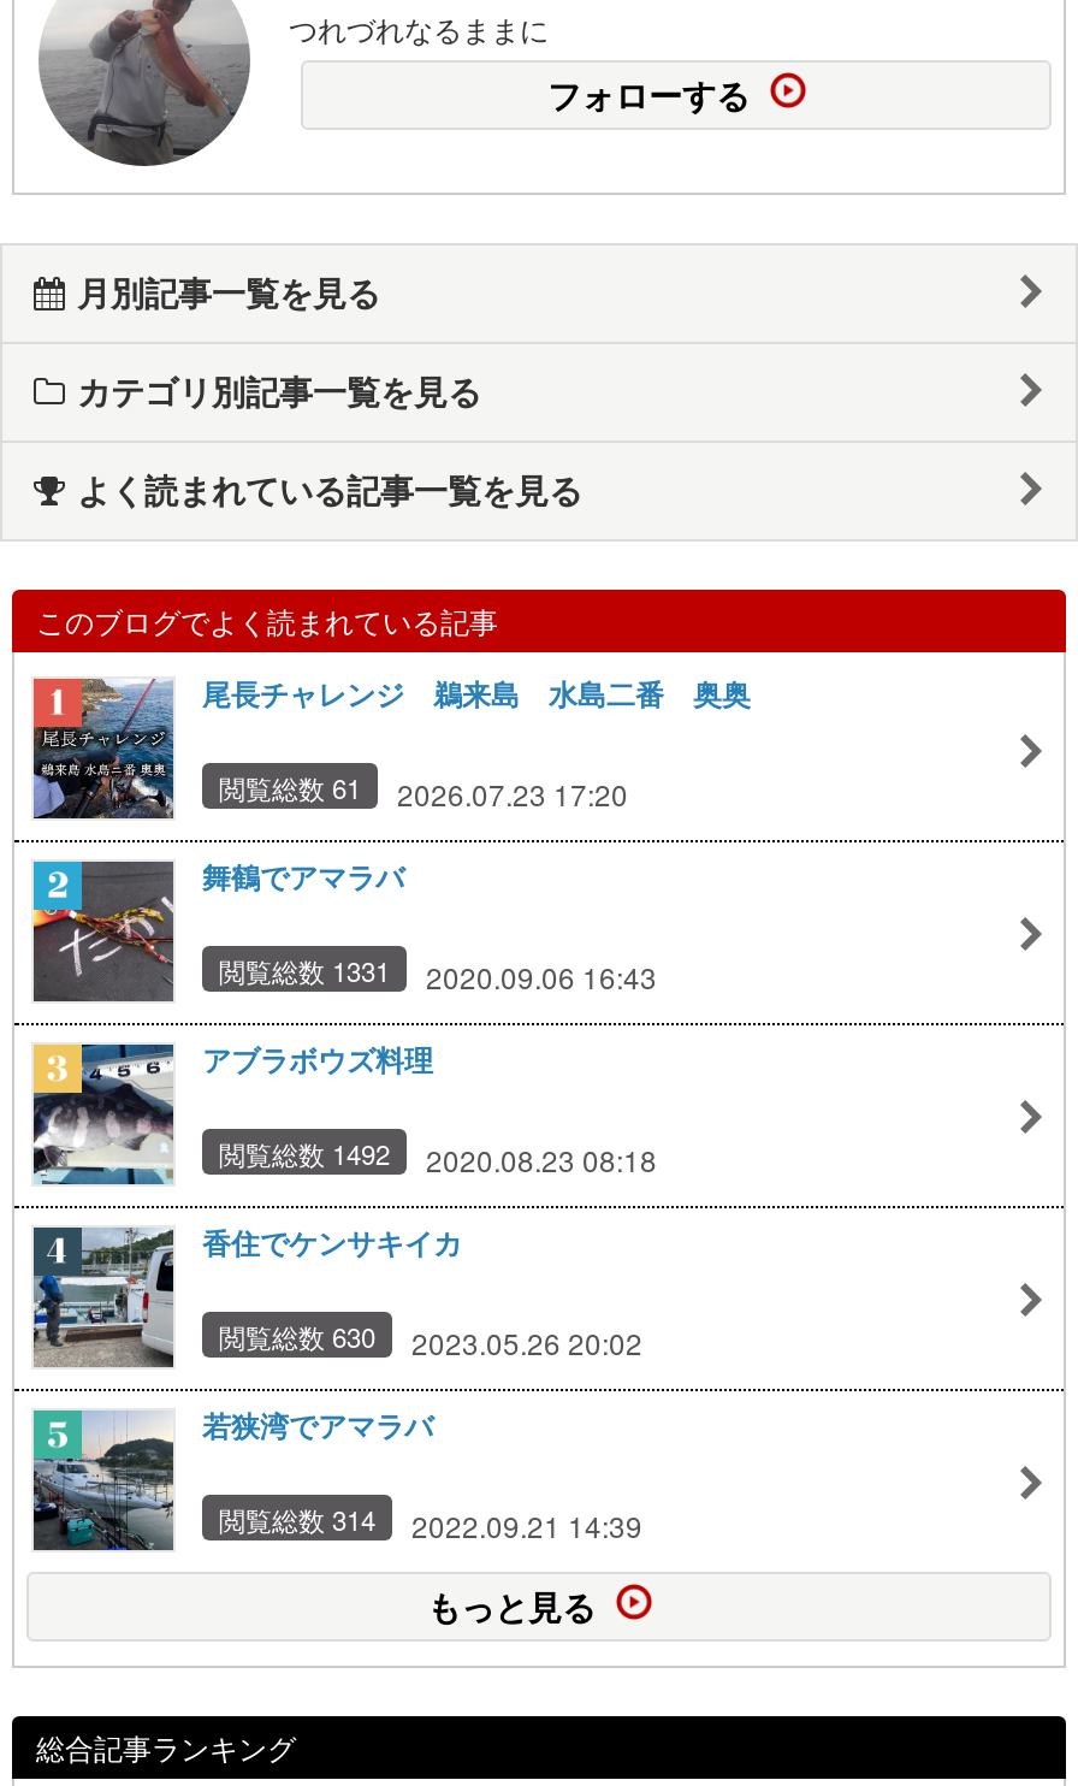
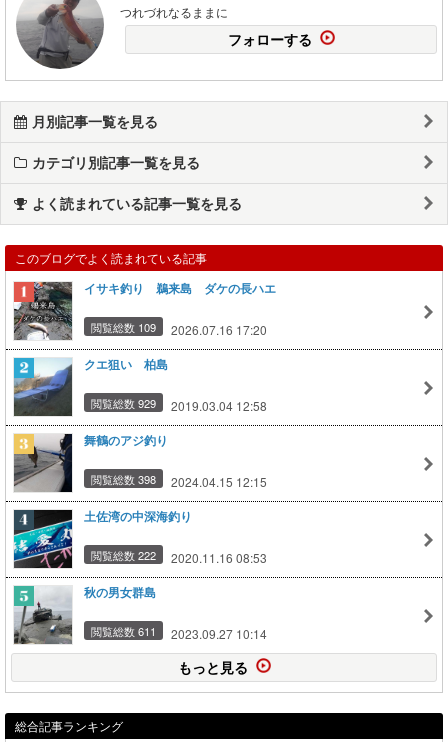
[31,673,751,821] [image] | 尾長チャレンジ 鵜来島 水島二番 奥奥 -> [13,280,276,340] [image] | イサキ釣り 鵜来島 ダケの長ハエ
[219,767,628,813] 閲覧総数 61 | 2026.07.23 17:20 -> [91,319,267,338] 閲覧総数 109 | 2026.07.16 17:20
[31,856,404,1001] [image] | 舞鶴でアマラバ -> [13,356,168,415] [image] | クエ狙い 柏島
[219,950,657,996] 閲覧総数 1331 | 2020.09.06 16:43 -> [91,395,267,414] 閲覧総数 929 | 2019.03.04 12:58
[34,1039,433,1187] [image] | アブラボウズ料理 -> [14,432,168,493] [image] | 舞鶴のアジ釣り
[219,1133,657,1179] 閲覧総数 1492 | 2020.08.23 08:18 -> [91,471,267,490] 閲覧総数 398 | 2024.04.15 12:15
[31,1222,462,1367] [image] | 香住でケンサキイカ -> [13,508,192,568] [image] | 土佐湾の中深海釣り
[219,1316,642,1362] 閲覧総数 630 | 2023.05.26 20:02 -> [91,547,267,566] 閲覧総数 222 | 2020.11.16 08:53
[31,1405,433,1550] [image] | 若狭湾でアマラバ -> [15,584,156,644] [image] | 秋の男女群島
[219,1499,642,1545] 閲覧総数 314 | 2022.09.21 14:39 -> [91,623,267,642] 閲覧総数 611 | 2023.09.27 10:14

